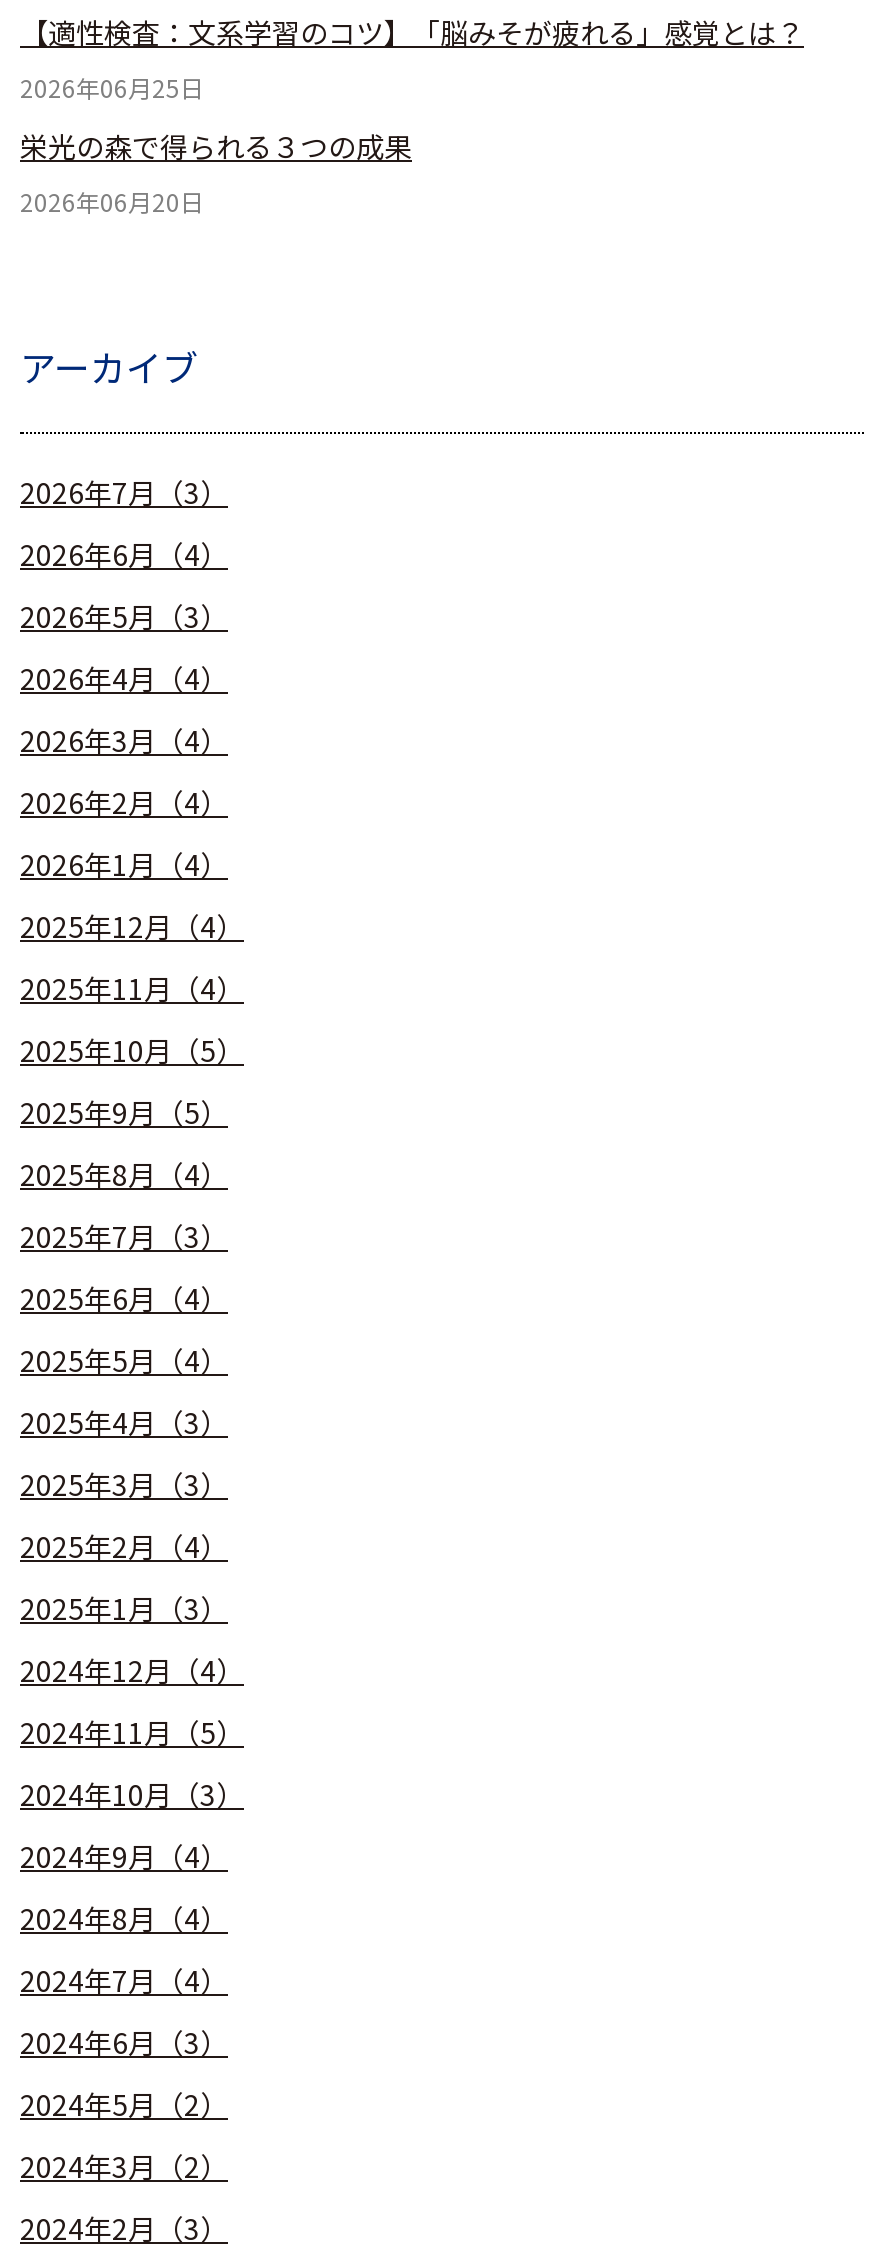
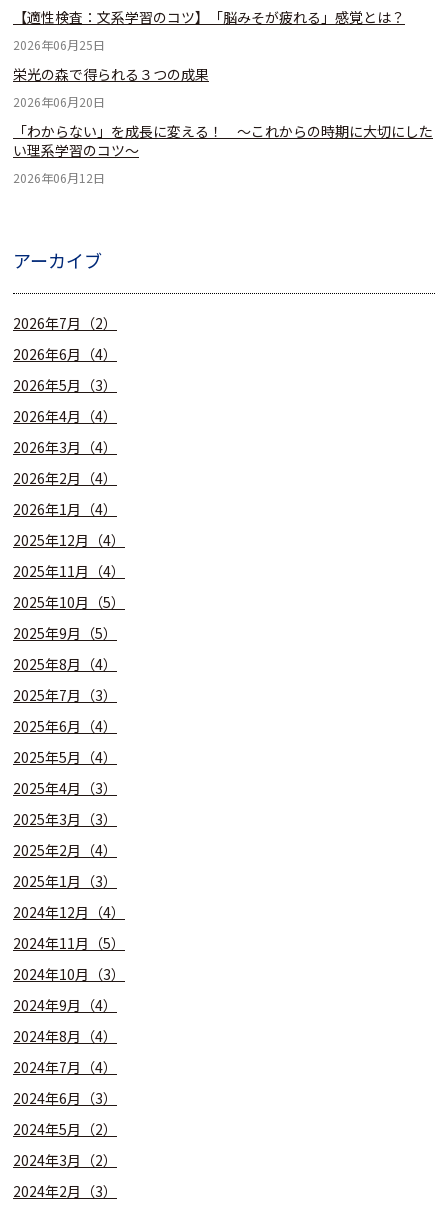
none -> [13,121,433,186] 「わからない」を成長に変える！ ～これからの時期に大切にした | い理系学習のコツ～ | 2026年06月12日
[20,472,228,512] 2026年7月（3） -> [13,313,117,333] 2026年7月（2）

